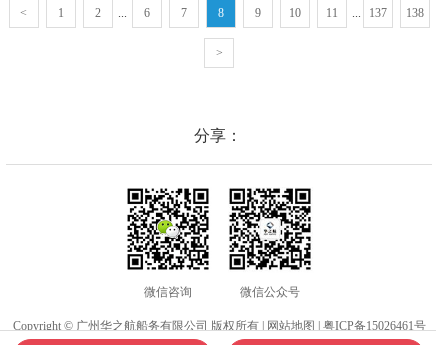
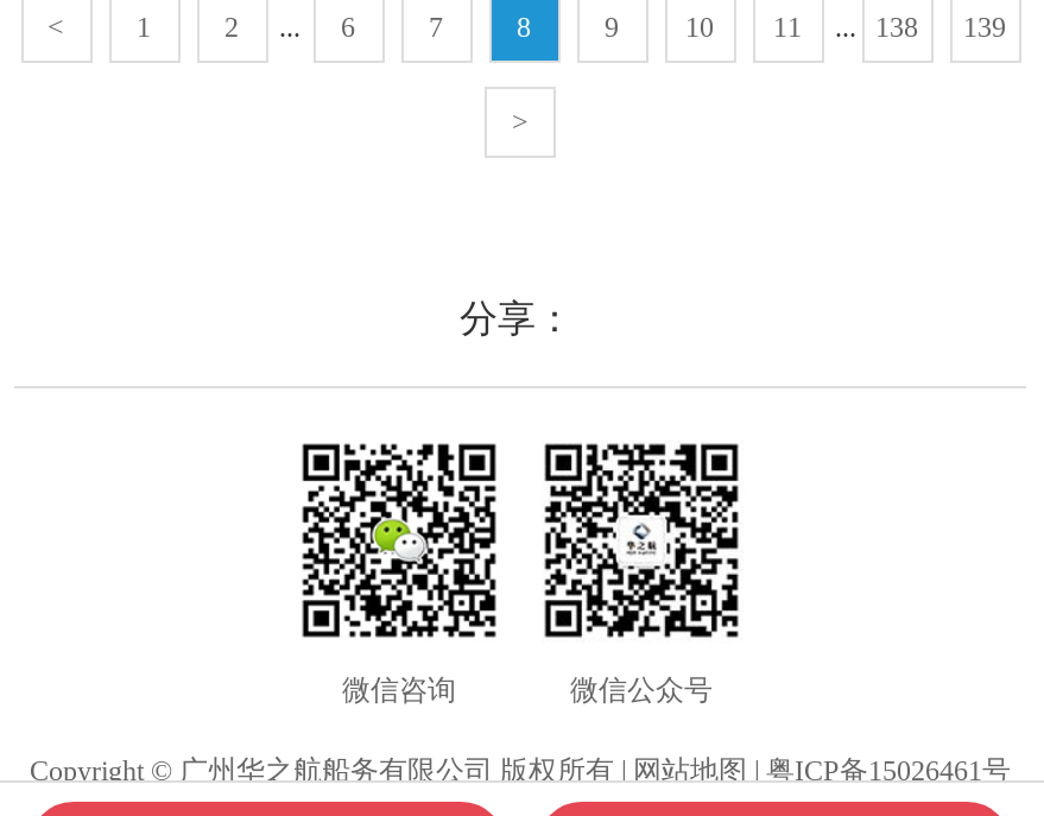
[351,6,386,20] ... 137 -> [835,11,918,44] ... 138
[405,6,423,20] 138 -> [963,11,1006,44] 139

